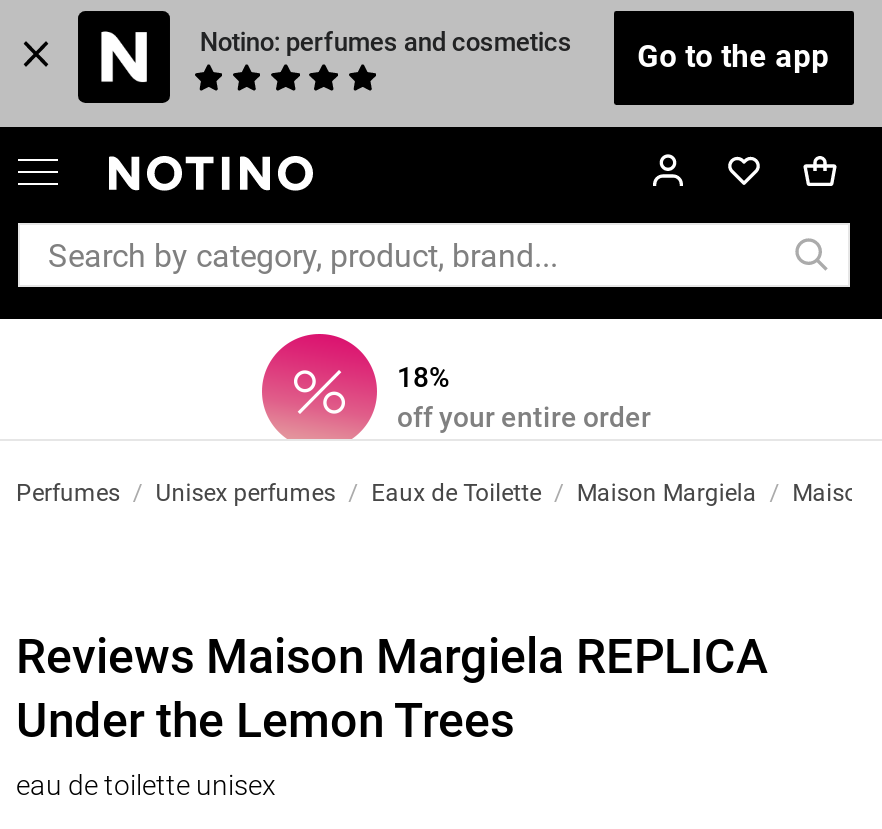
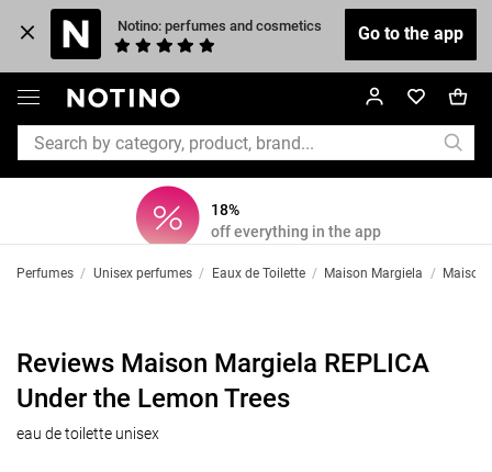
[234,331,651,441] [image] | off your entire order -> [135,184,381,245] [image] | off everything in the app

